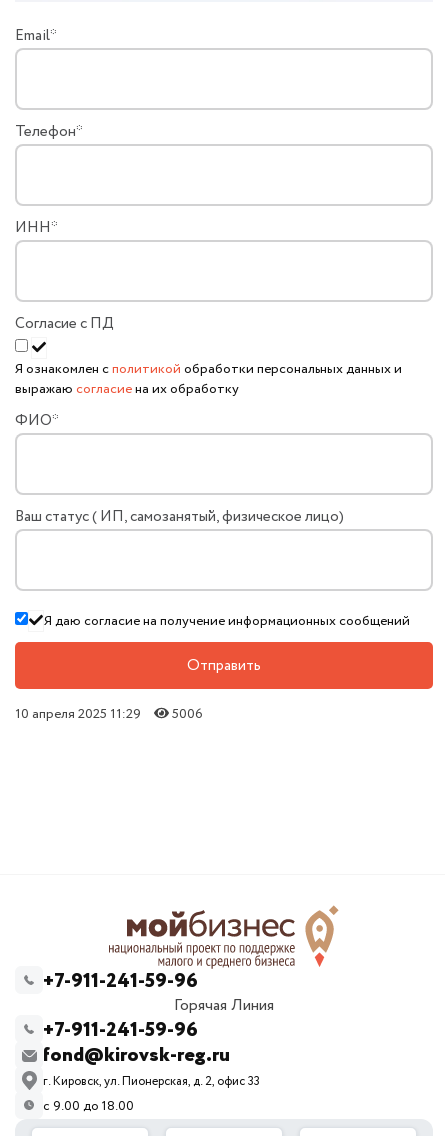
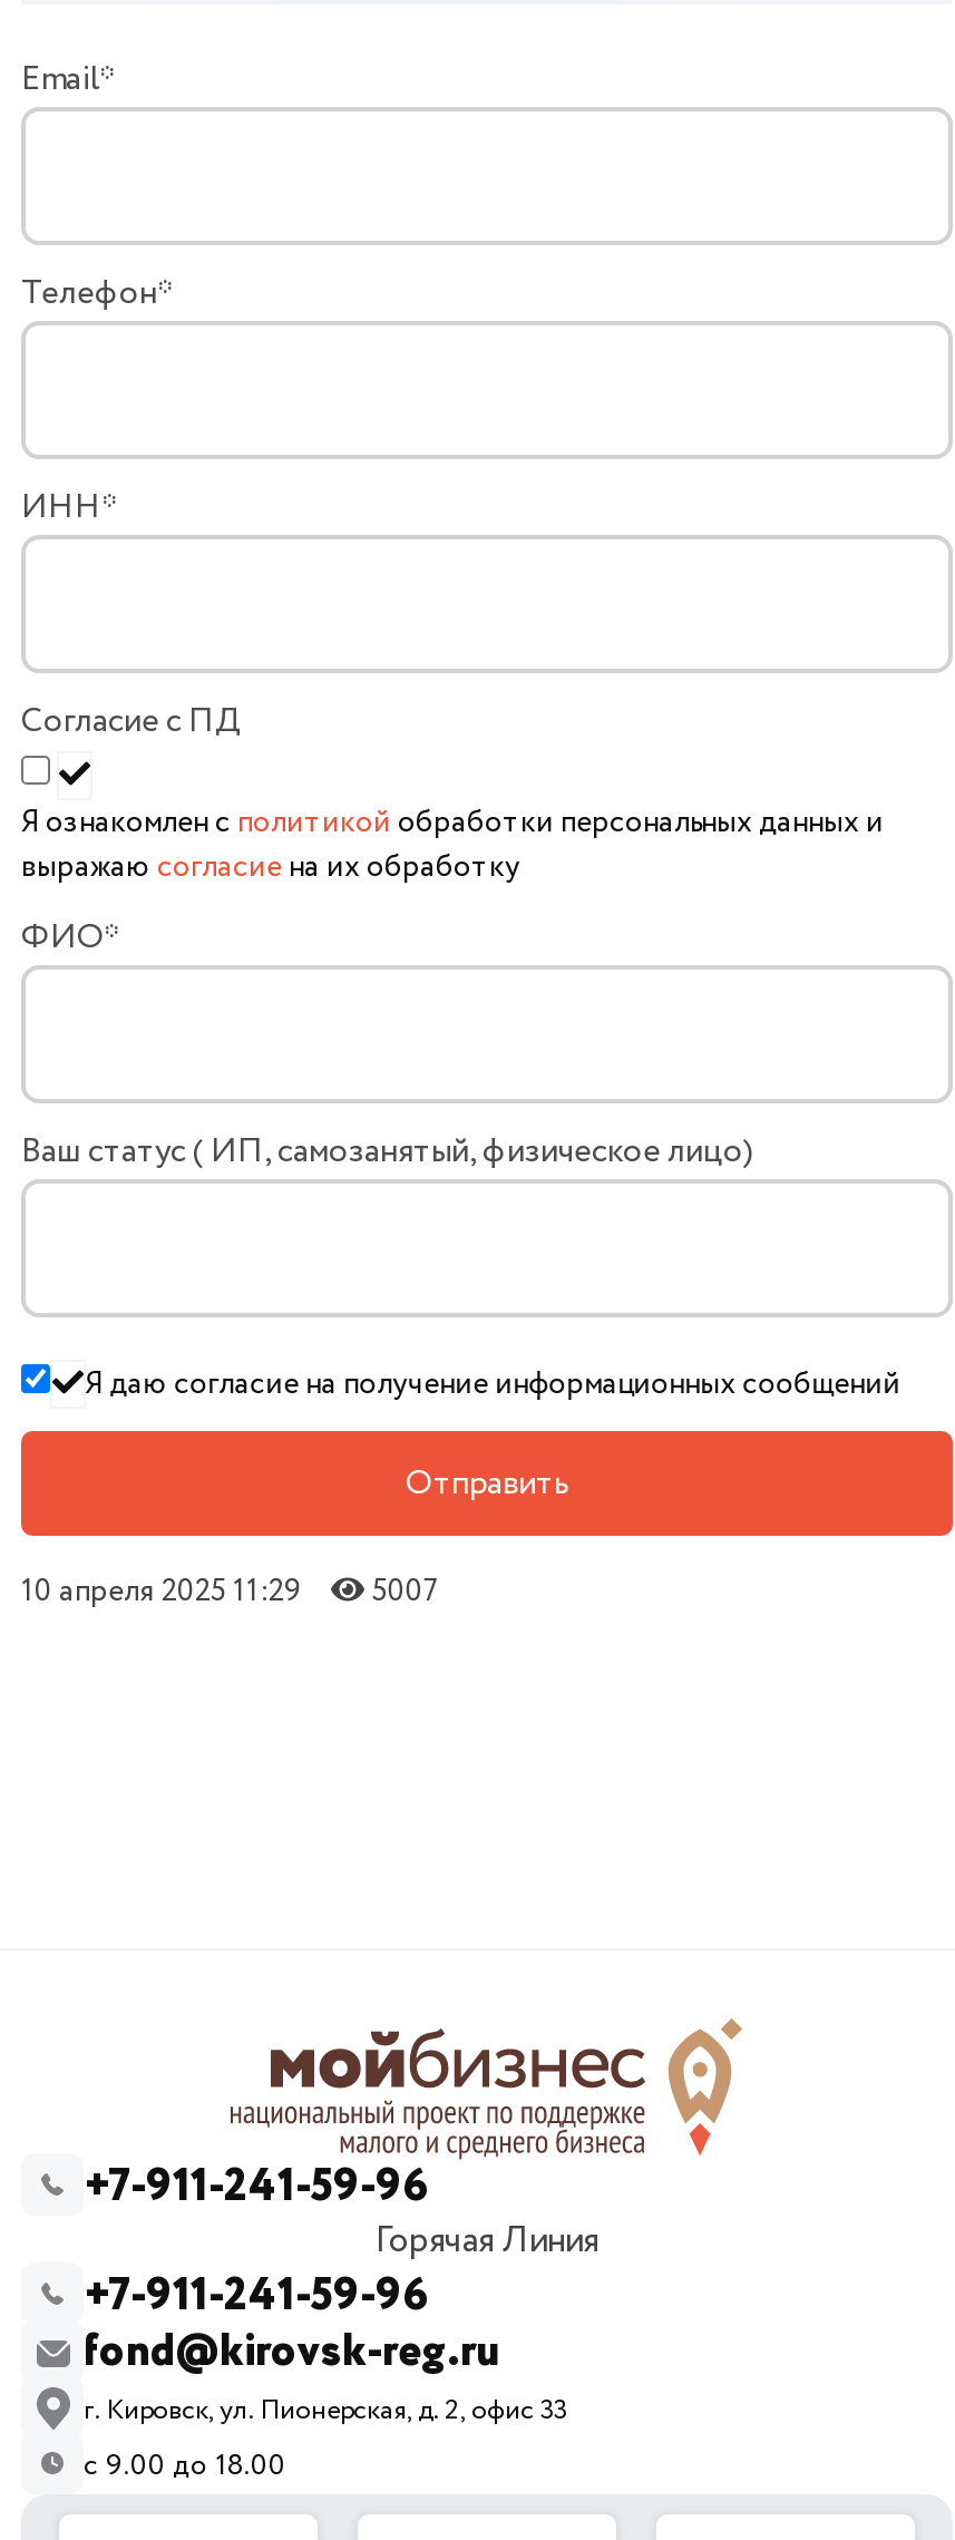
[15,704,203,724] 10 апреля 2025 11:29 5006 -> [21,1570,441,1614] 10 апреля 2025 11:29 5007

